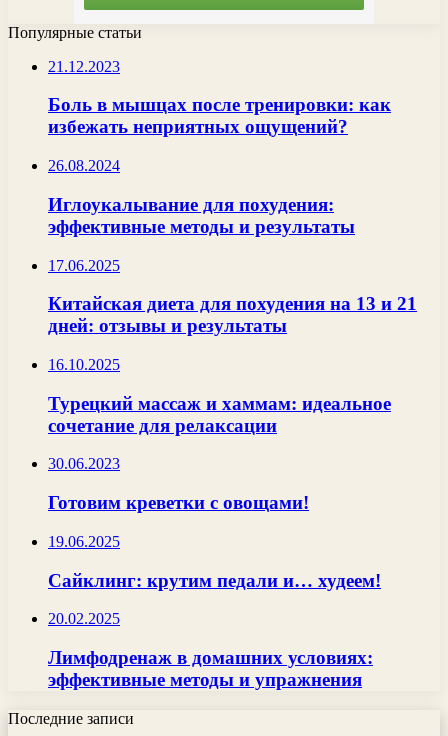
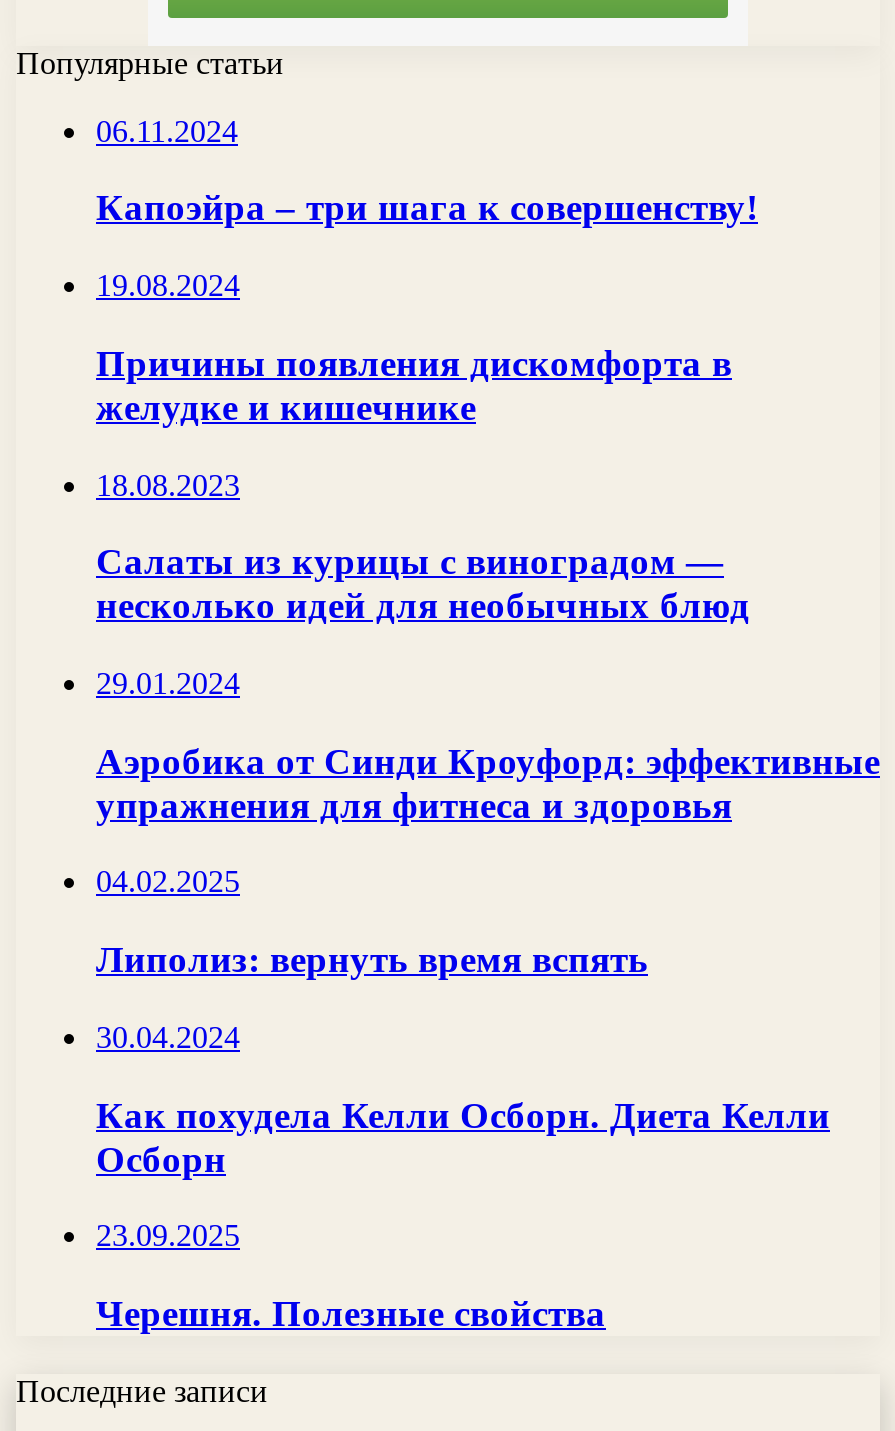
[48,58,120,75] 21.12.2023 -> [96,113,238,147] 06.11.2024
[48,94,391,137] Боль в мышцах после тренировки: как | избежать неприятных ощущений? -> [96,187,758,229] Капоэйра – три шага к совершенству!
[48,157,120,174] 26.08.2024 -> [96,268,240,302] 19.08.2024
[48,194,355,237] Иглоукалывание для похудения: | эффективные методы и результаты -> [96,342,732,428] Причины появления дискомфорта в | желудке и кишечнике
[48,257,120,274] 17.06.2025 -> [96,467,240,501] 18.08.2023
[48,293,417,336] Китайская диета для похудения на 13 и 21 | дней: отзывы и результаты -> [96,541,750,627] Салаты из курицы с виноградом — | несколько идей для необычных блюд
[48,356,120,373] 16.10.2025 -> [96,666,240,700] 29.01.2024
[48,393,391,436] Турецкий массаж и хаммам: идеальное | сочетание для релаксации -> [96,739,880,825] Аэробика от Синди Кроуфорд: эффективные | упражнения для фитнеса и здоровья
[48,455,120,472] 30.06.2023 -> [96,865,240,899] 04.02.2025
[48,492,309,513] Готовим креветки с овощами! -> [96,938,648,980] Липолиз: вернуть время вспять
[48,533,120,550] 19.06.2025 -> [96,1020,240,1054] 30.04.2024
[48,570,381,591] Сайклинг: крутим педали и… худеем! -> [96,1093,830,1179] Как похудела Келли Осборн. Диета Келли | Осборн
[48,610,120,627] 20.02.2025 -> [96,1219,240,1253] 23.09.2025
[48,647,373,690] Лимфодренаж в домашних условиях: | эффективные методы и упражнения -> [96,1292,606,1334] Черешня. Полезные свойства

